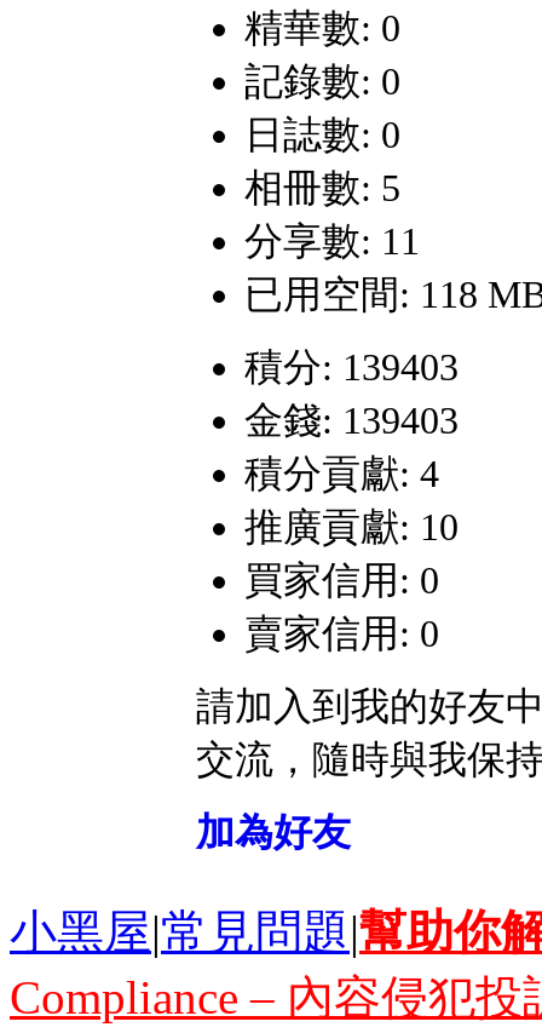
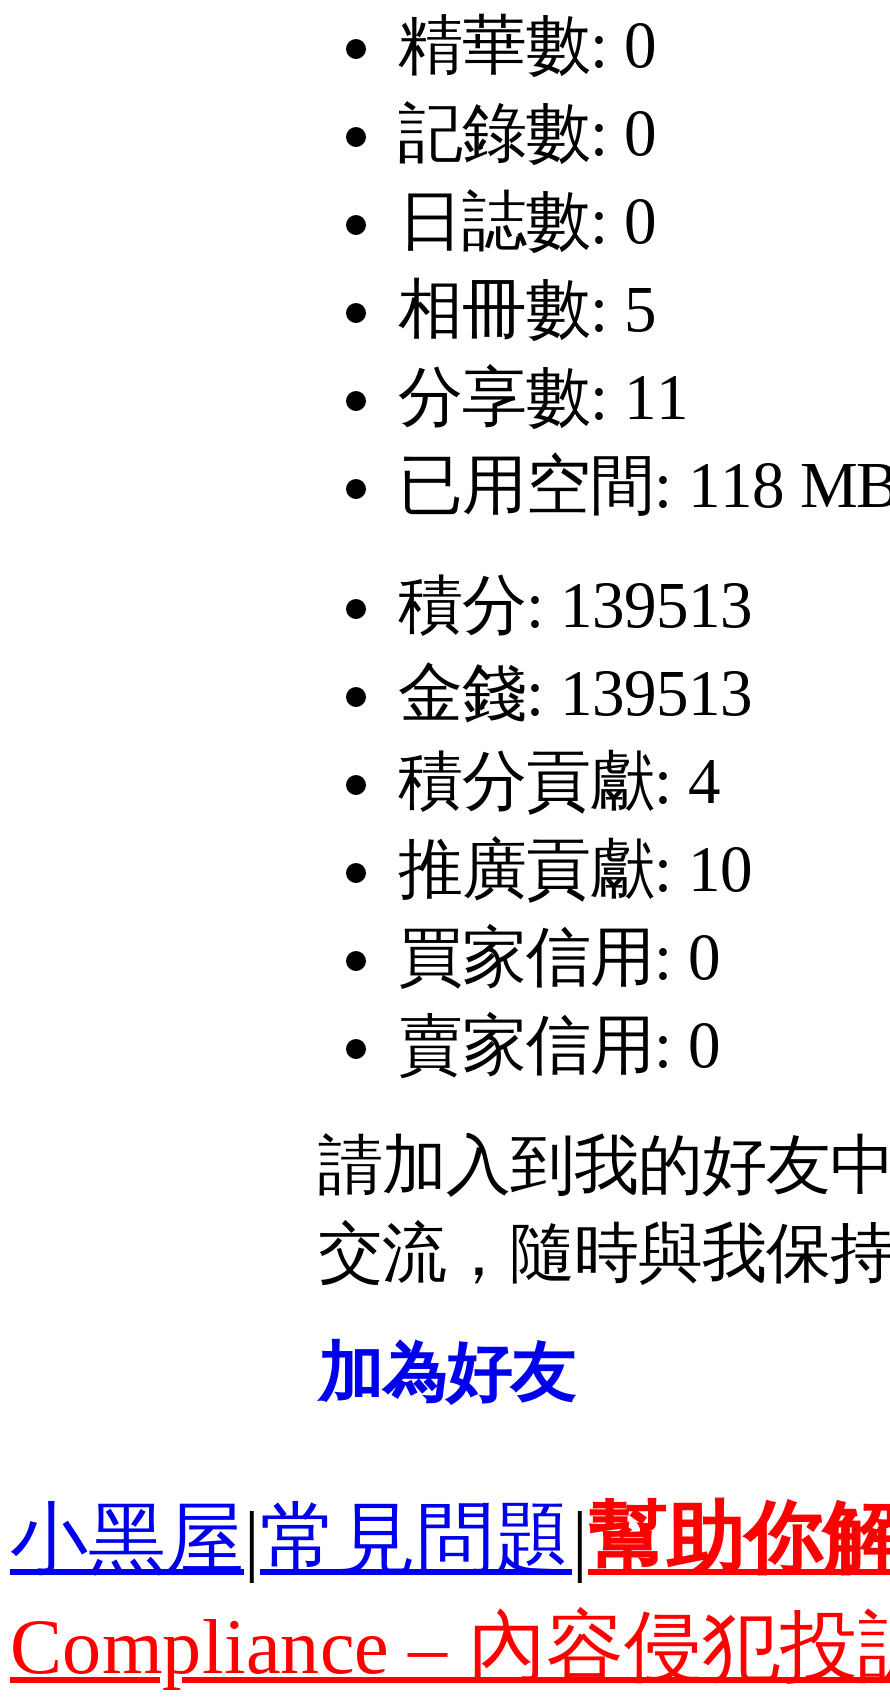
[244,346,459,389] 積分: 139403 -> [398,570,752,642] 積分: 139513
[244,399,459,443] 金錢: 139403 -> [398,658,752,730] 金錢: 139513

